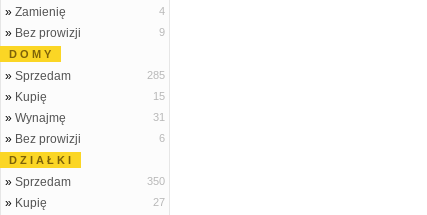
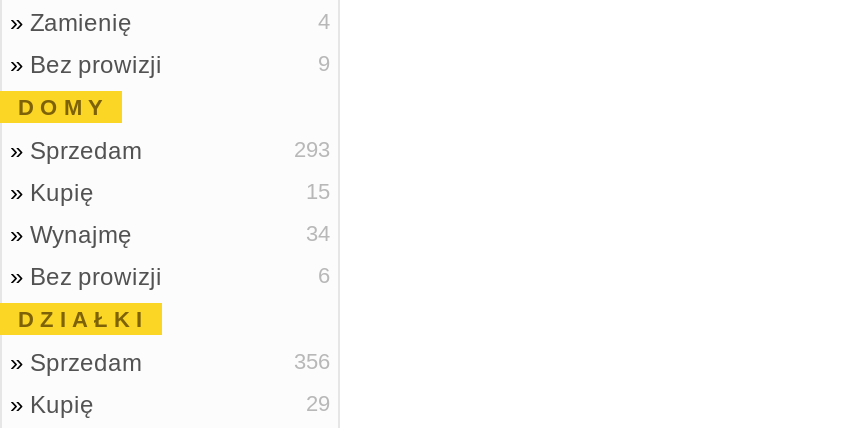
[147,69,165,81] 285 -> [294,137,330,161] 293
[153,111,165,123] 31 -> [306,221,330,245] 34
[147,175,165,187] 350 -> [294,349,330,373] 356
[153,196,165,208] 27 -> [306,391,330,415] 29

